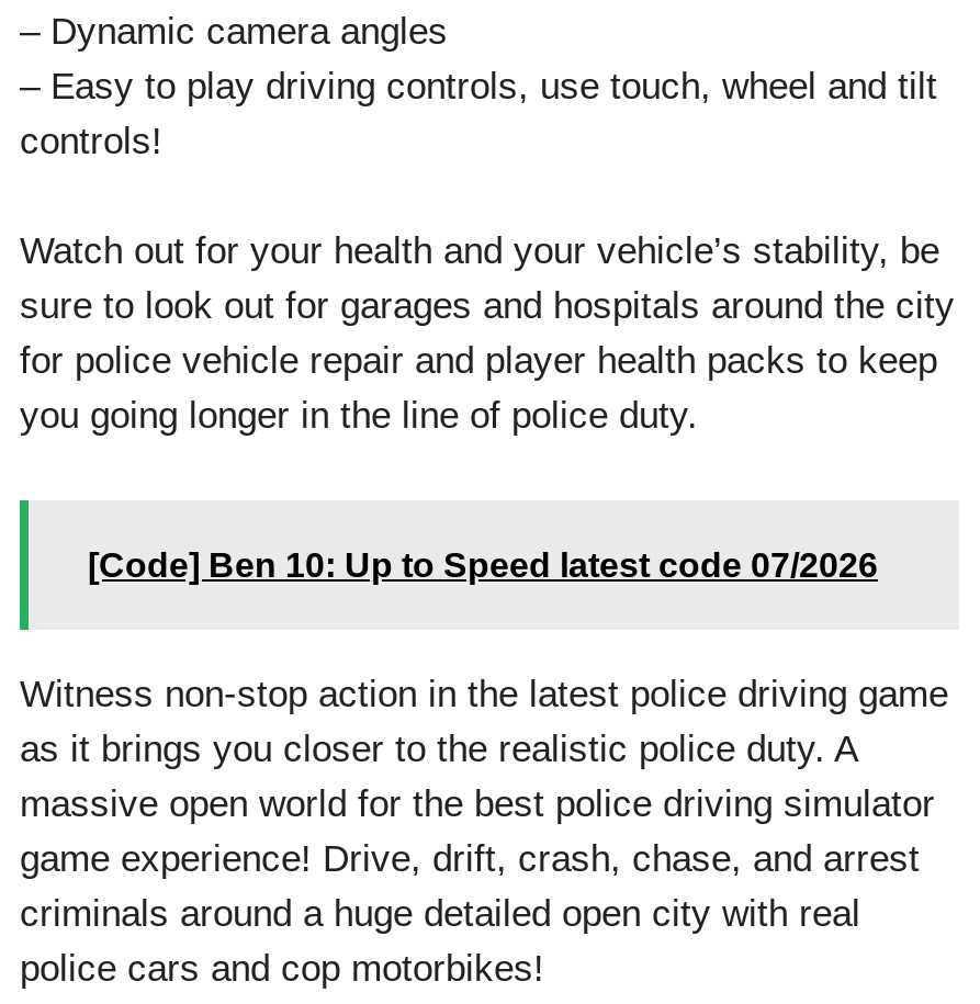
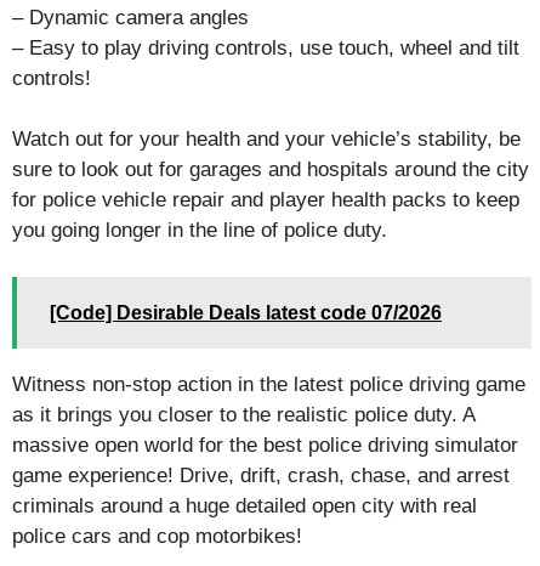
[88,545,878,583] [Code] Ben 10: Up to Speed latest code 07/2026 -> [50,302,442,322] [Code] Desirable Deals latest code 07/2026

